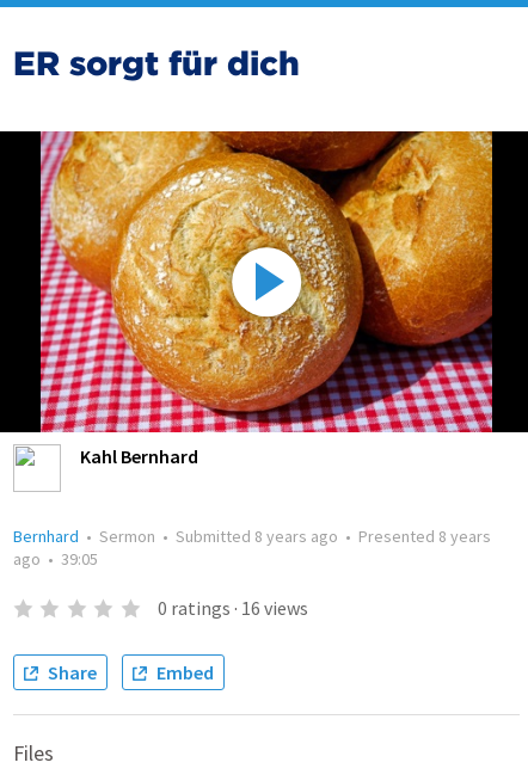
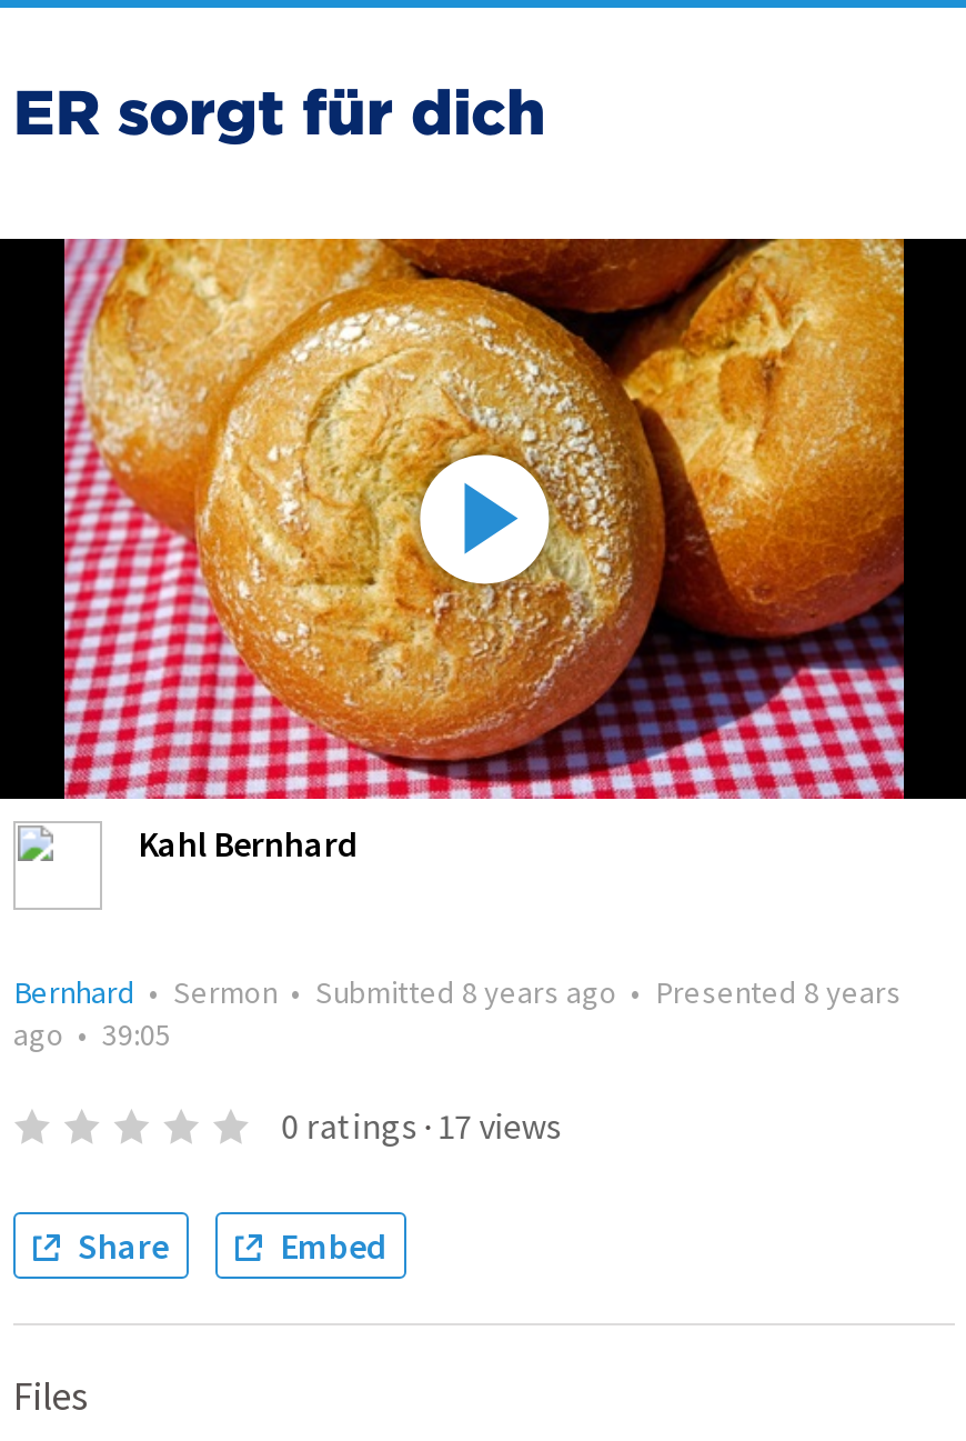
[157,596,308,620] 0 ratings · 16 views -> [281,1103,561,1148] 0 ratings · 17 views

